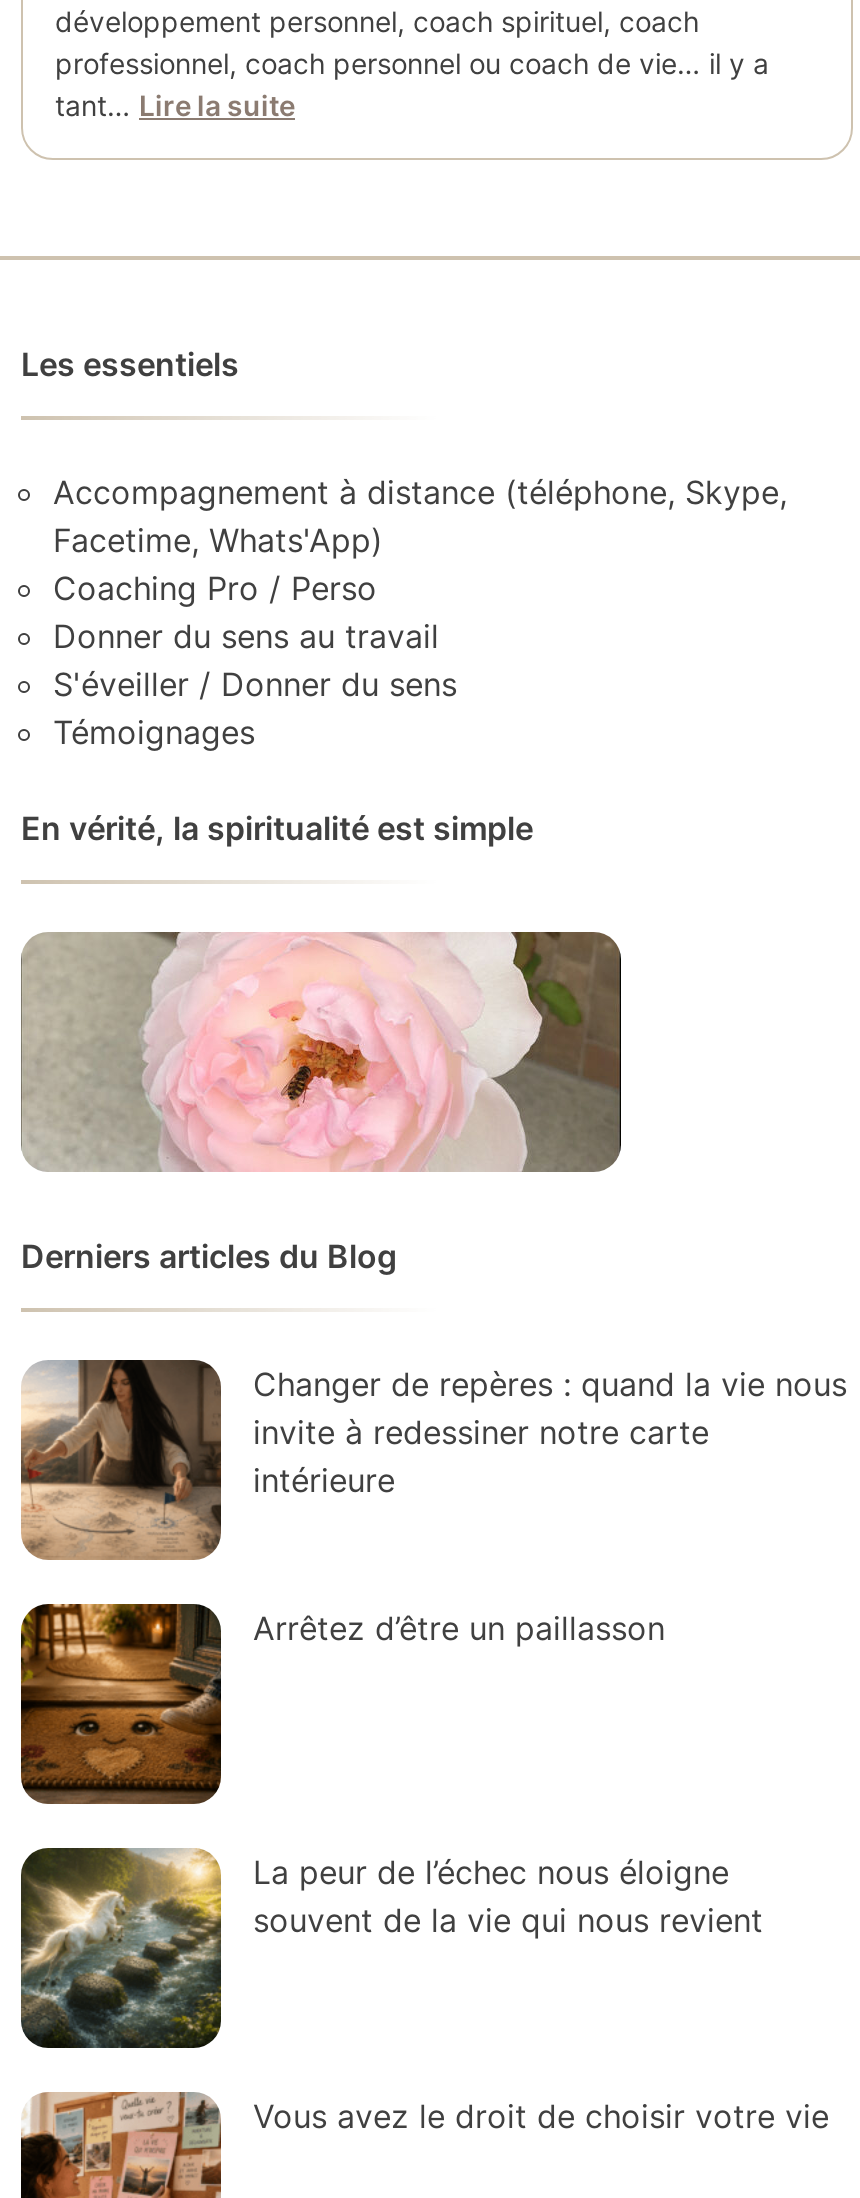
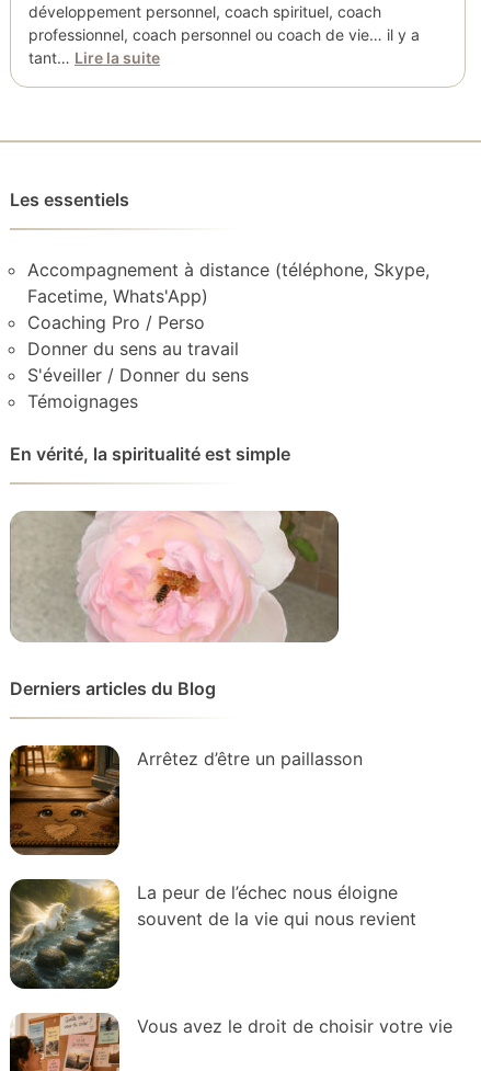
[19,1358,847,1560] [image] | Changer de repères : quand la vie nous | invite à redessiner notre carte | intérieure -> none

